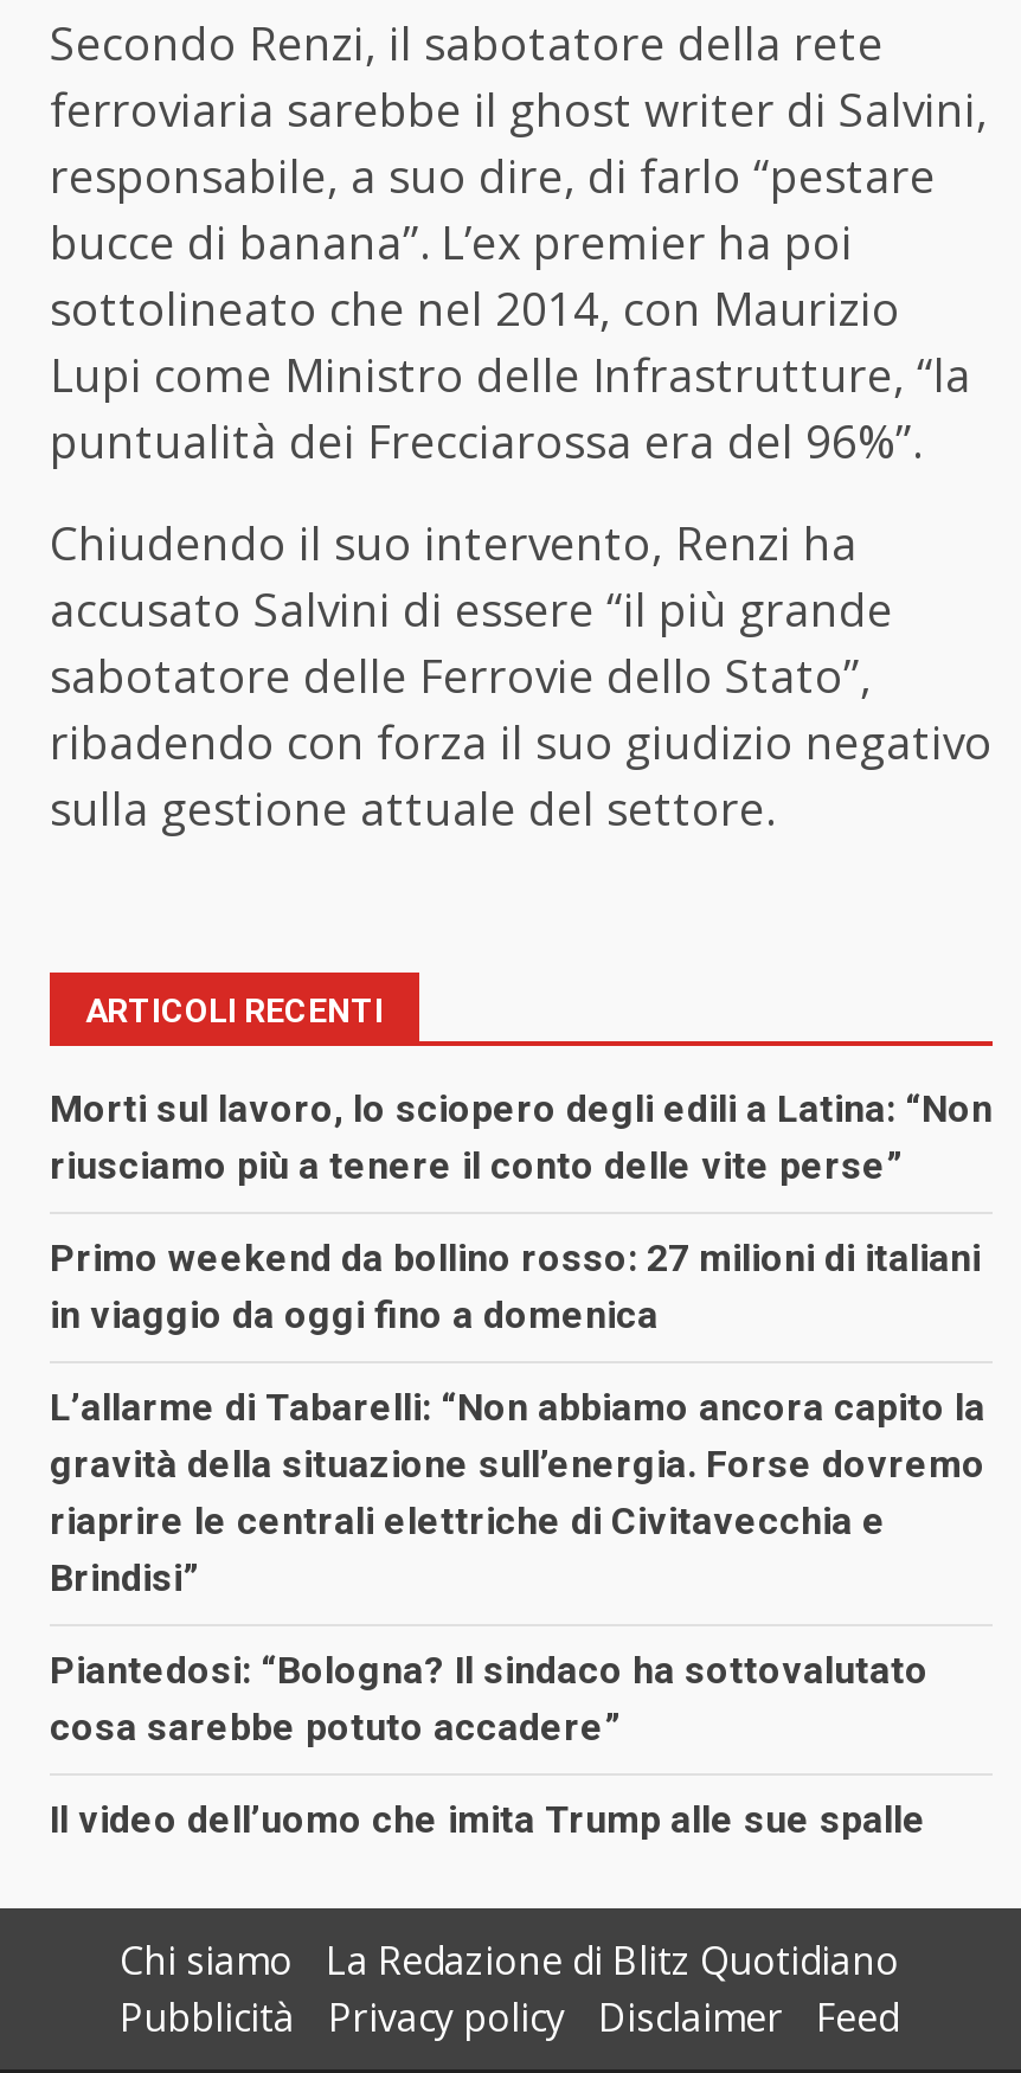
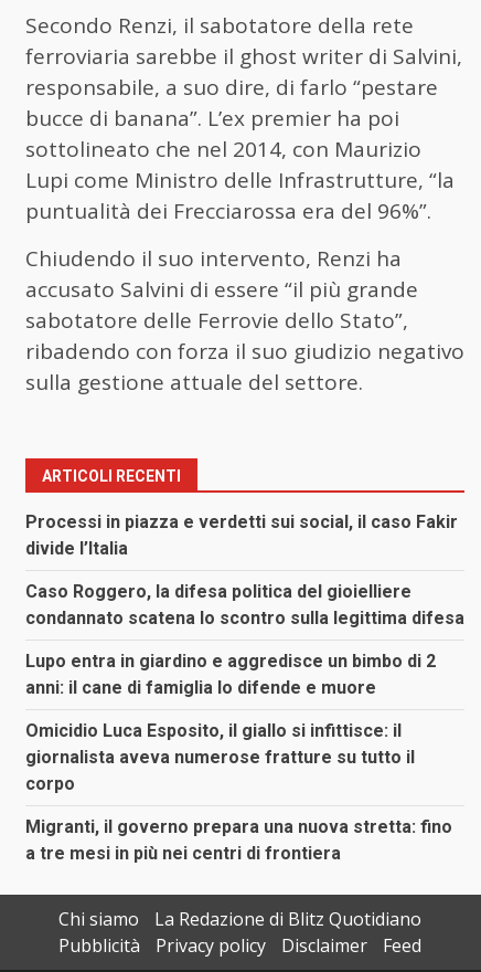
[50,1086,993,1188] Morti sul lavoro, lo sciopero degli edili a Latina: “Non | riusciamo più a tenere il conto delle vite perse” -> [25,511,458,558] Processi in piazza e verdetti sui social, il caso Fakir | divide l’Italia
[50,1236,981,1338] Primo weekend da bollino rosso: 27 milioni di italiani | in viaggio da oggi fino a domenica -> [25,581,464,628] Caso Roggero, la difesa politica del gioielliere | condannato scatena lo scontro sulla legittima difesa
[50,1385,985,1601] L’allarme di Tabarelli: “Non abbiamo ancora capito la | gravità della situazione sull’energia. Forse dovremo | riaprire le centrali elettriche di Civitavecchia e | Brindisi” -> [25,650,436,698] Lupo entra in giardino e aggredisce un bimbo di 2 | anni: il cane di famiglia lo difende e muore
[50,1648,929,1750] Piantedosi: “Bologna? Il sindaco ha sottovalutato | cosa sarebbe potuto accadere” -> [25,720,415,794] Omicidio Luca Esposito, il giallo si infittisce: il | giornalista aveva numerose fratture su tutto il | corpo
[50,1797,926,1842] Il video dell’uomo che imita Trump alle sue spalle -> [25,816,452,863] Migranti, il governo prepara una nuova stretta: fino | a tre mesi in più nei centri di frontiera

